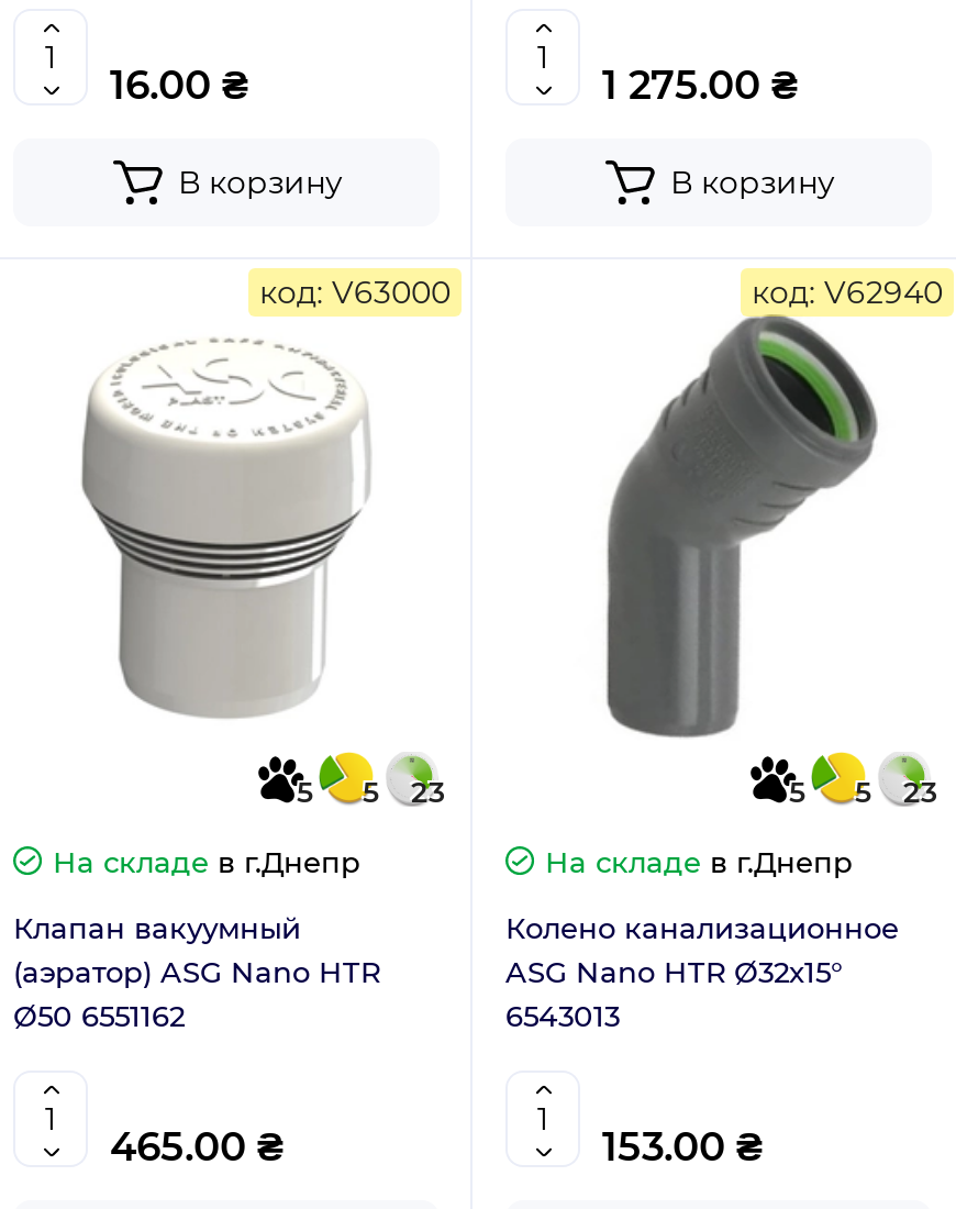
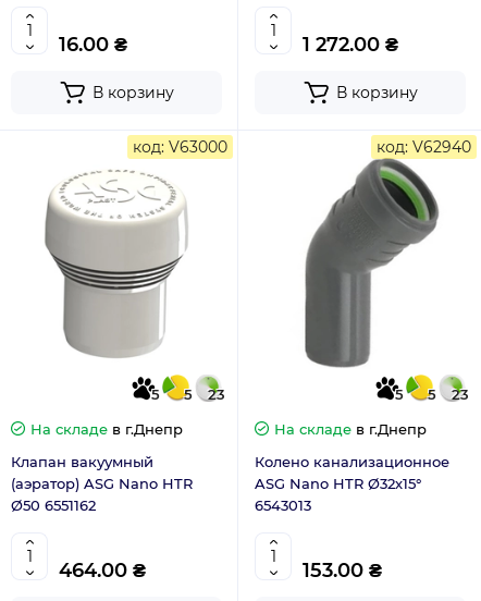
[602,62,798,111] 1 275.00 ₴ -> [303,33,398,57] 1 272.00 ₴
[110,1124,284,1173] 465.00 ₴ -> [59,559,146,583] 464.00 ₴

